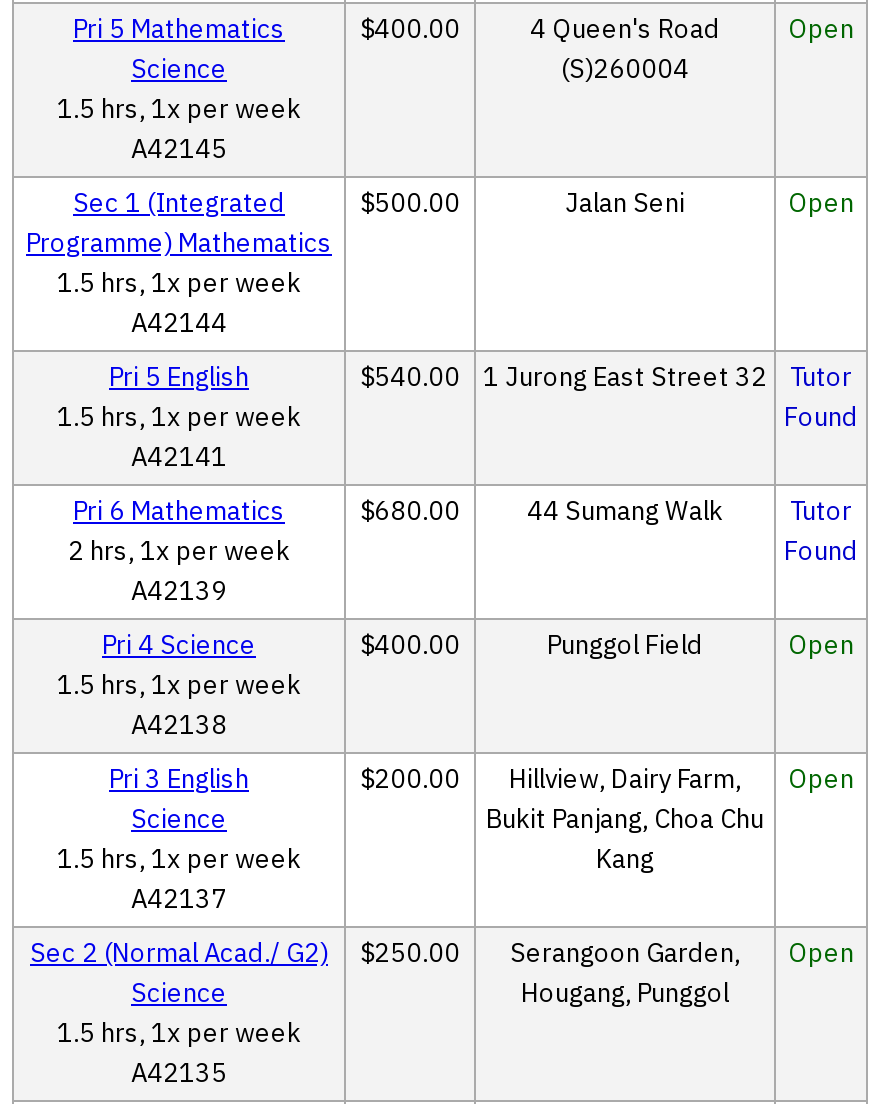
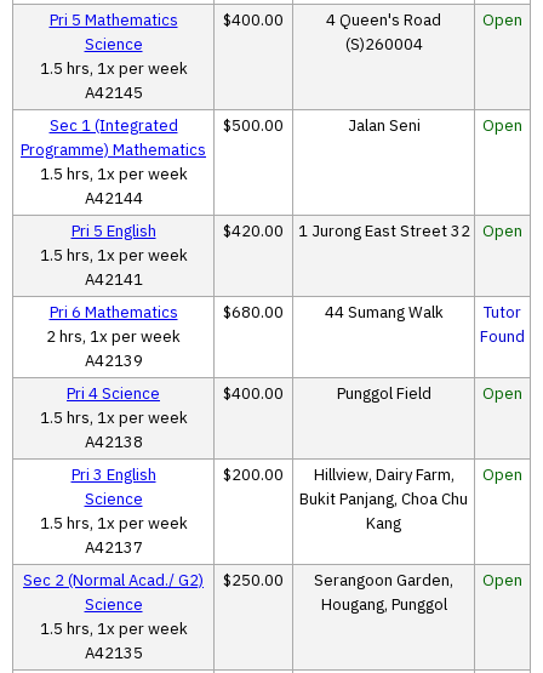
[360,359,460,393] $540.00 -> [223,220,284,241] $420.00
[784,359,858,433] Tutor | Found -> [482,220,522,241] Open

